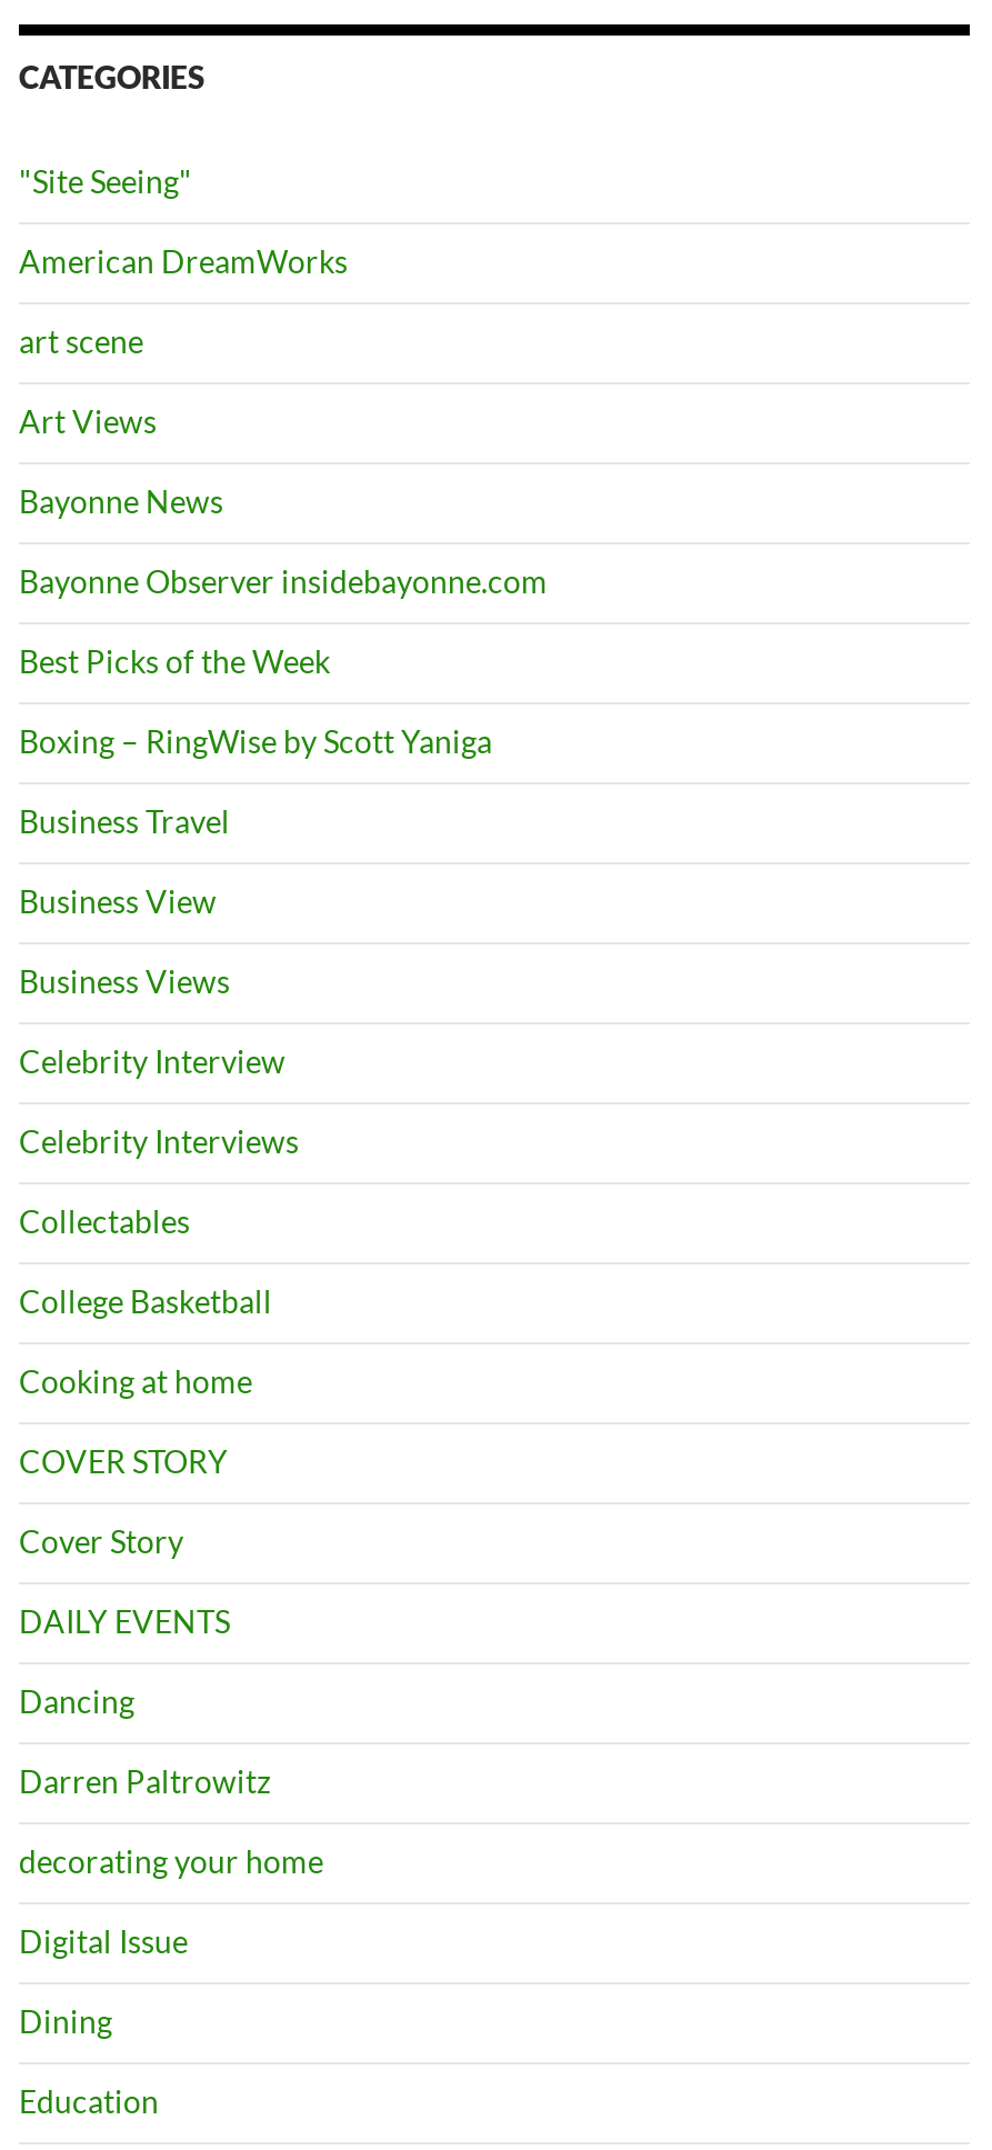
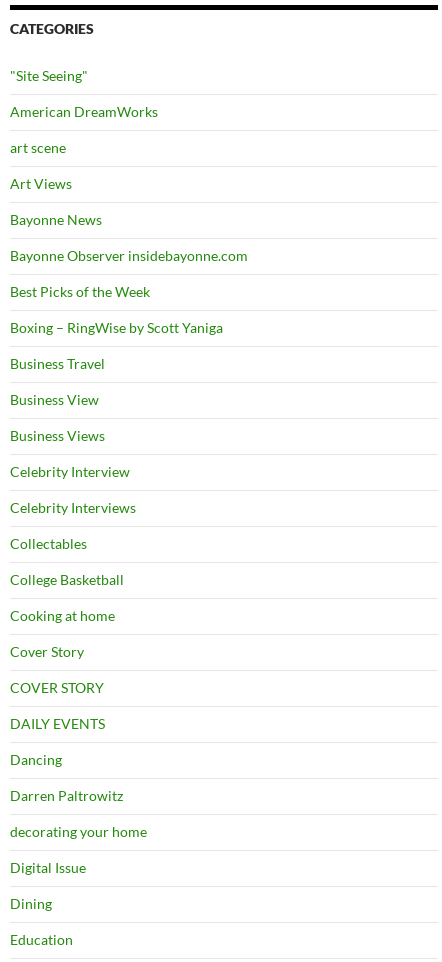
moved [19,1442,228,1480] -> [10,679,104,696]: COVER STORY
moved [19,1522,183,1560] -> [10,643,84,660]: Cover Story

